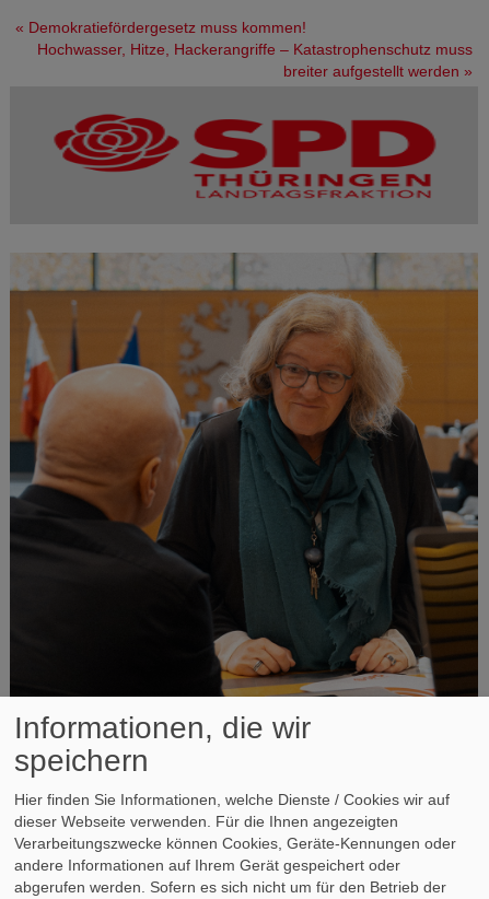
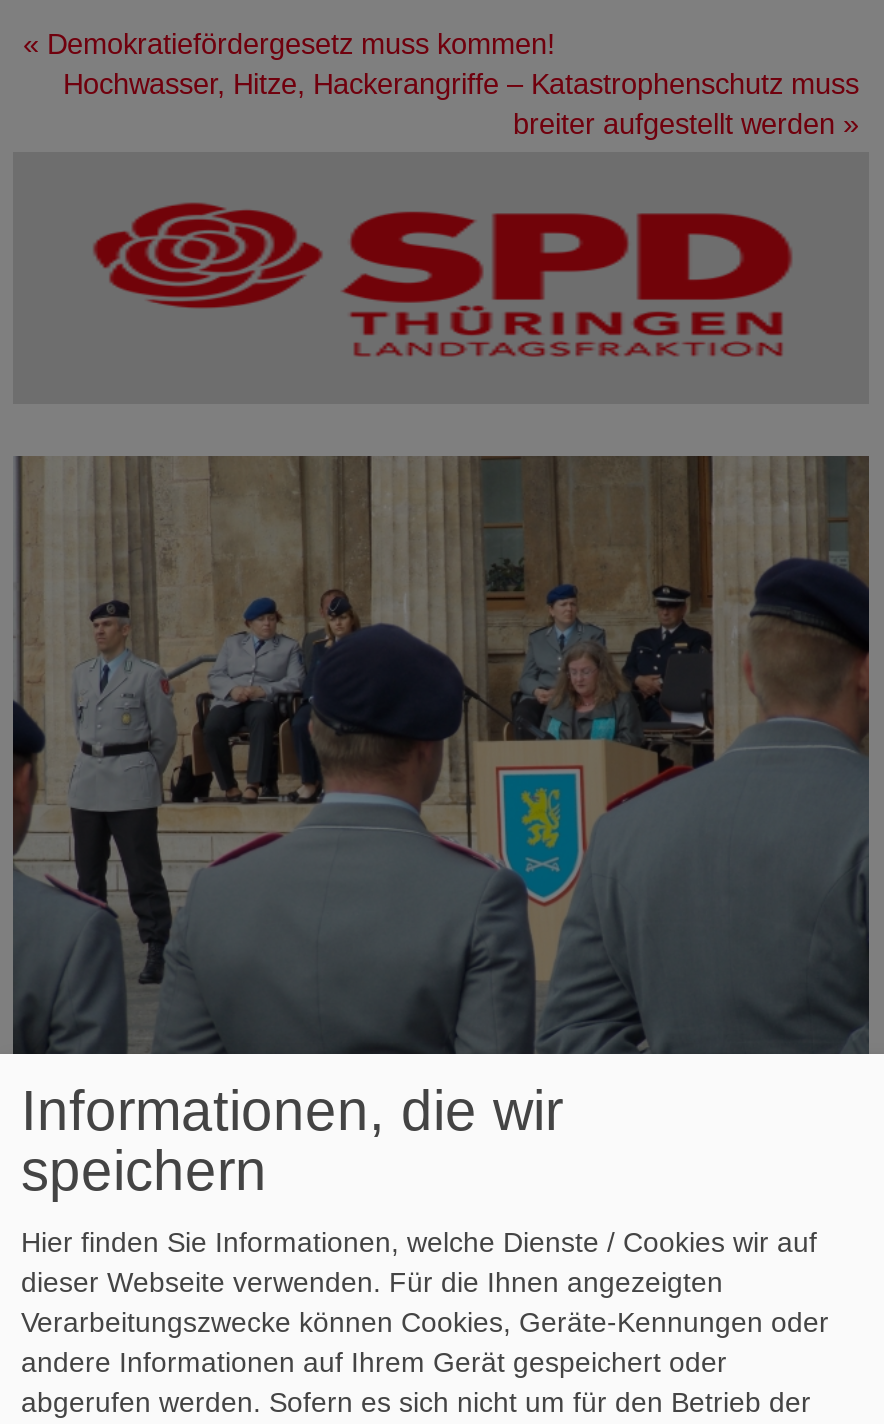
[10,254,478,697] [image] -> [15,456,869,1056] [image]

